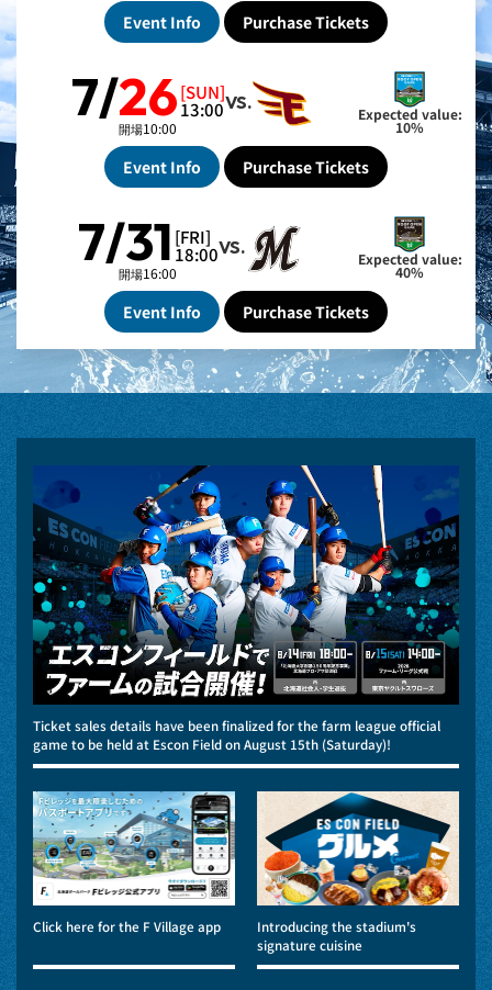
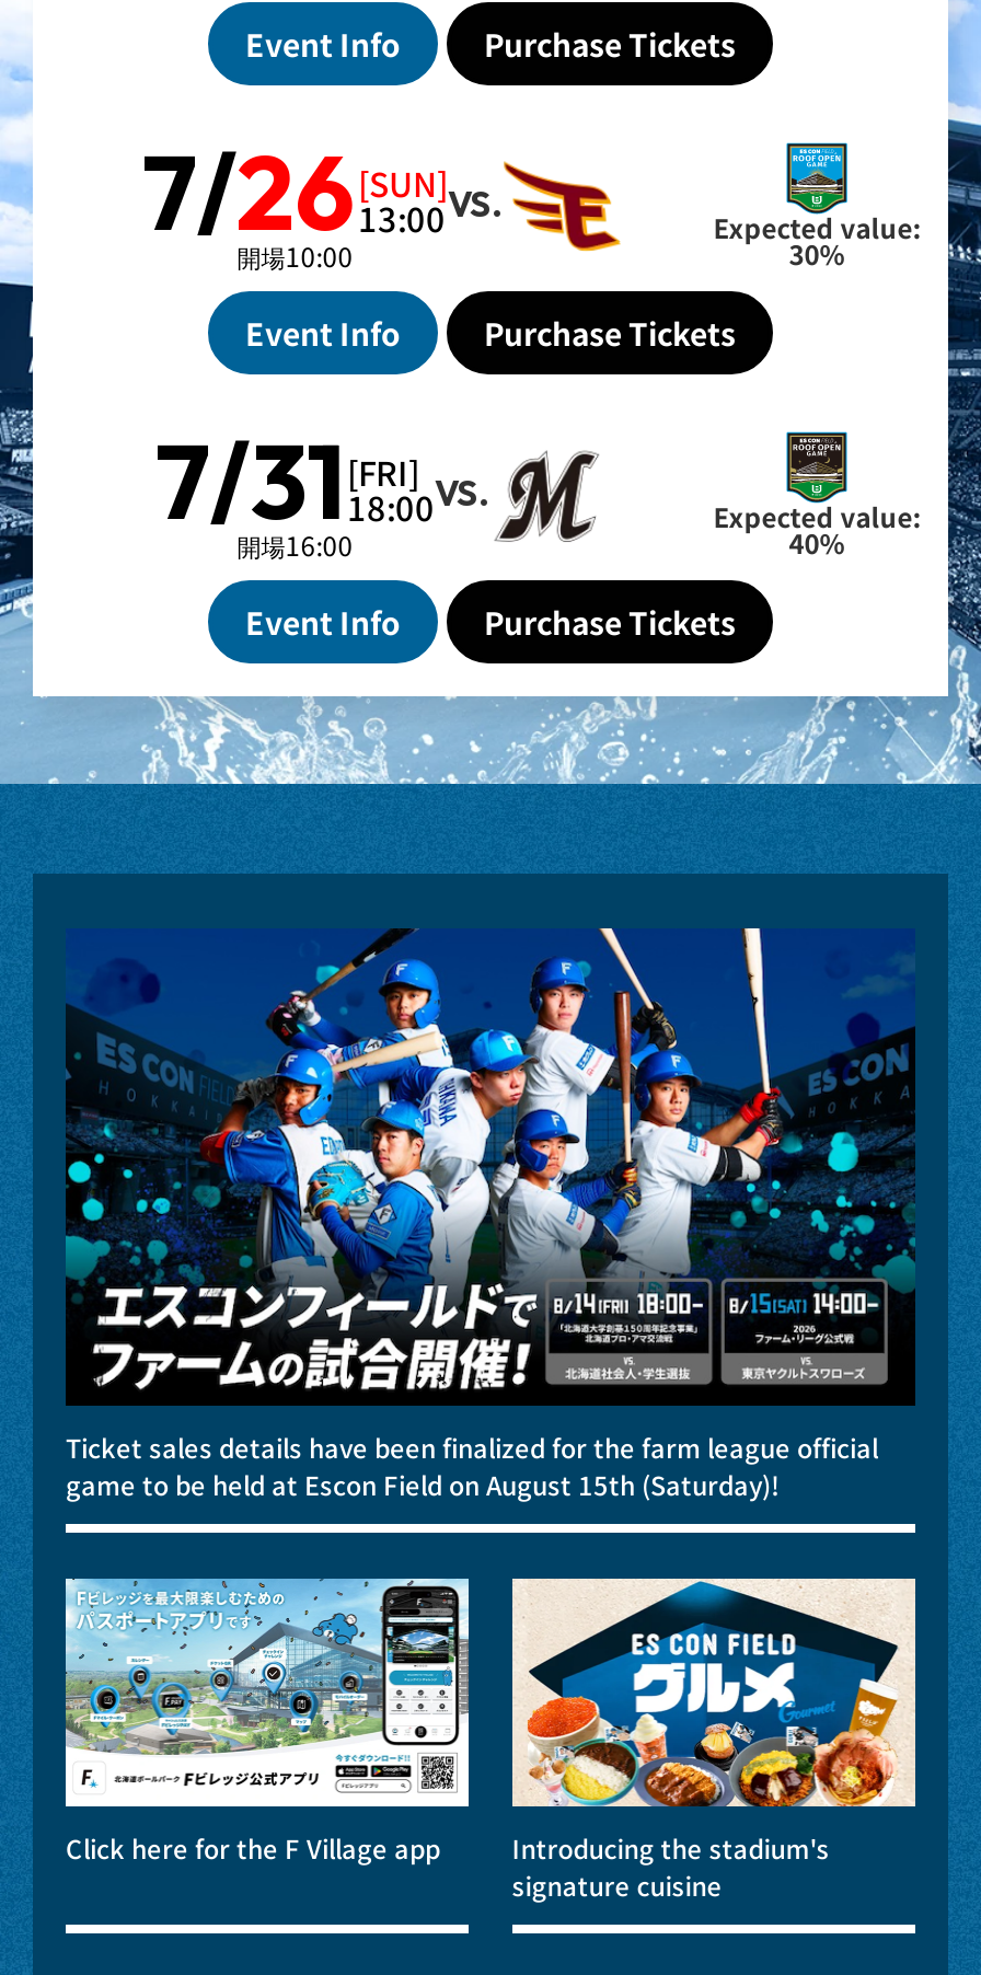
[396,117,424,136] 10% -> [789,233,846,271] 30%

